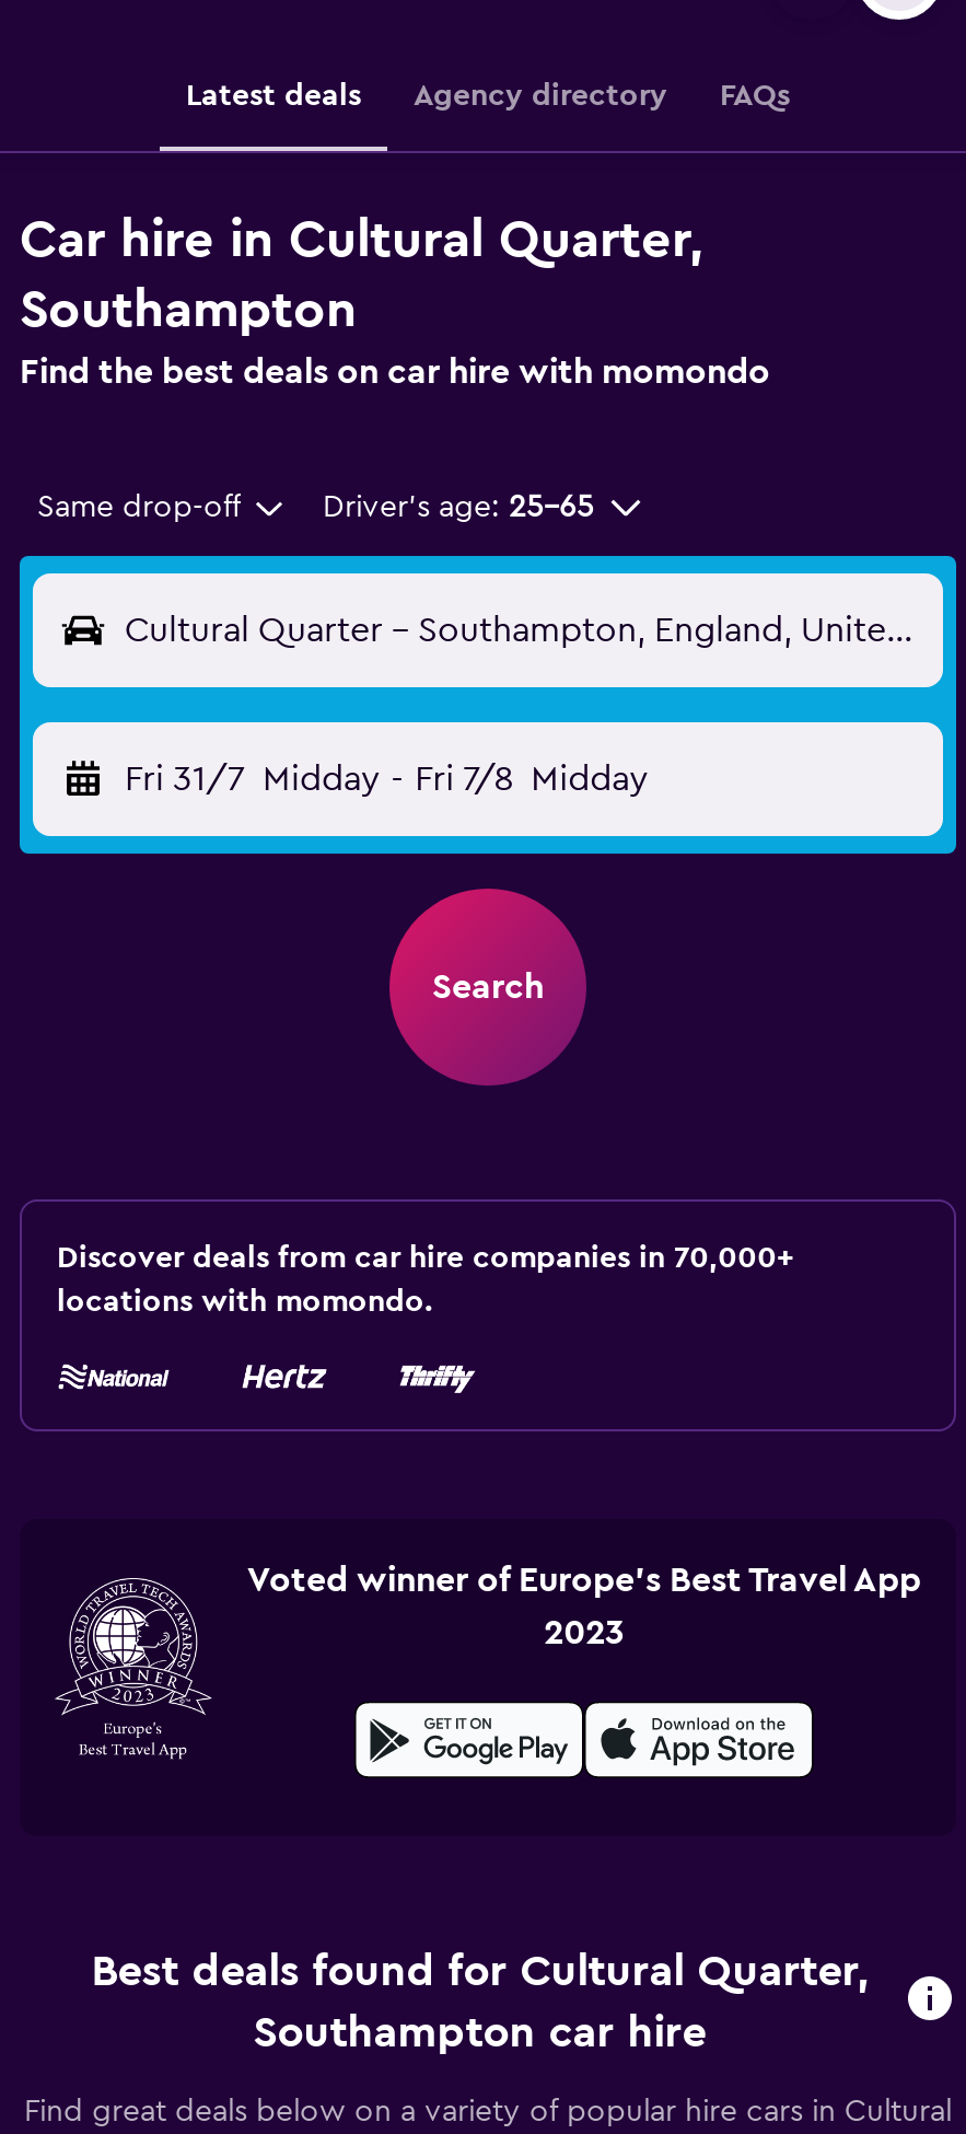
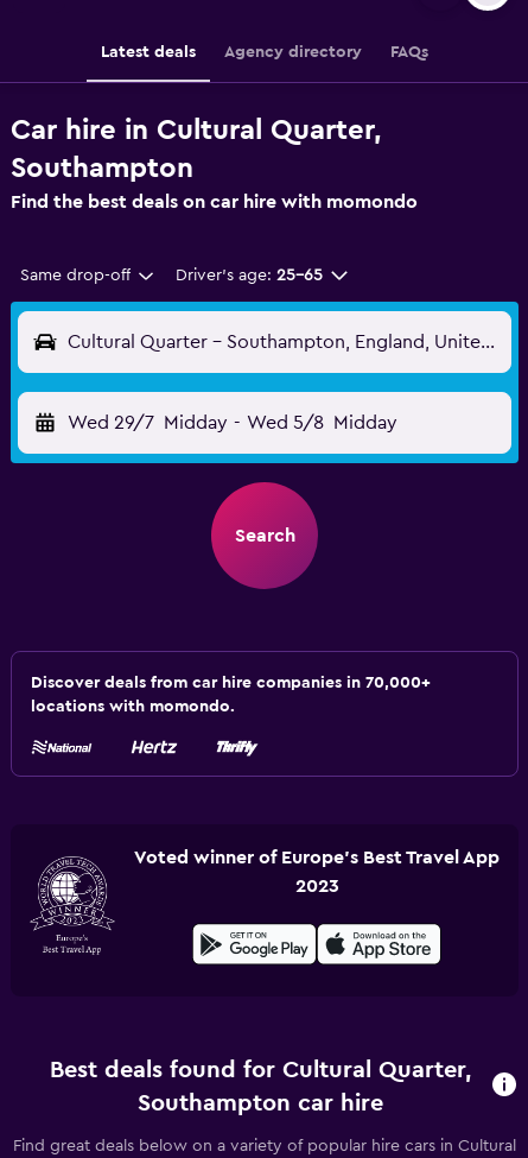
[125,762,649,797] Fri 31/7 Midday - Fri 7/8 Midday -> [68,413,397,432] Wed 29/7 Midday - Wed 5/8 Midday

